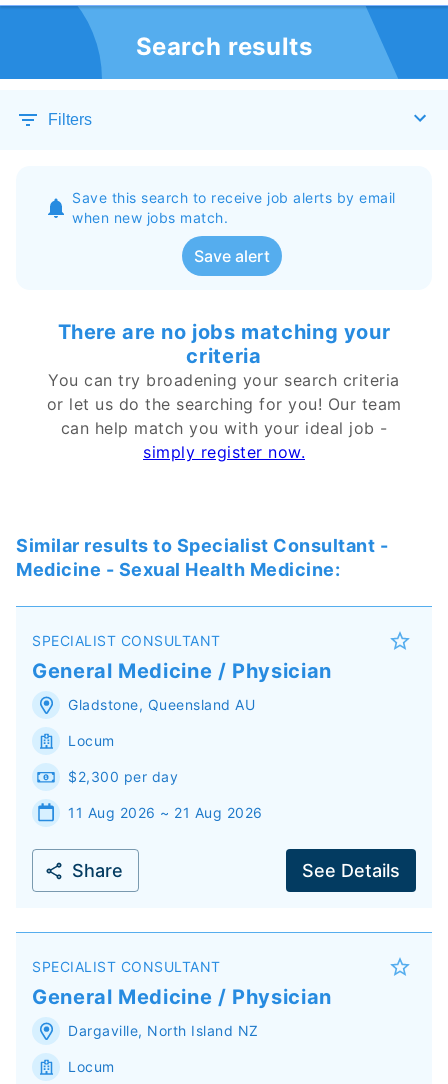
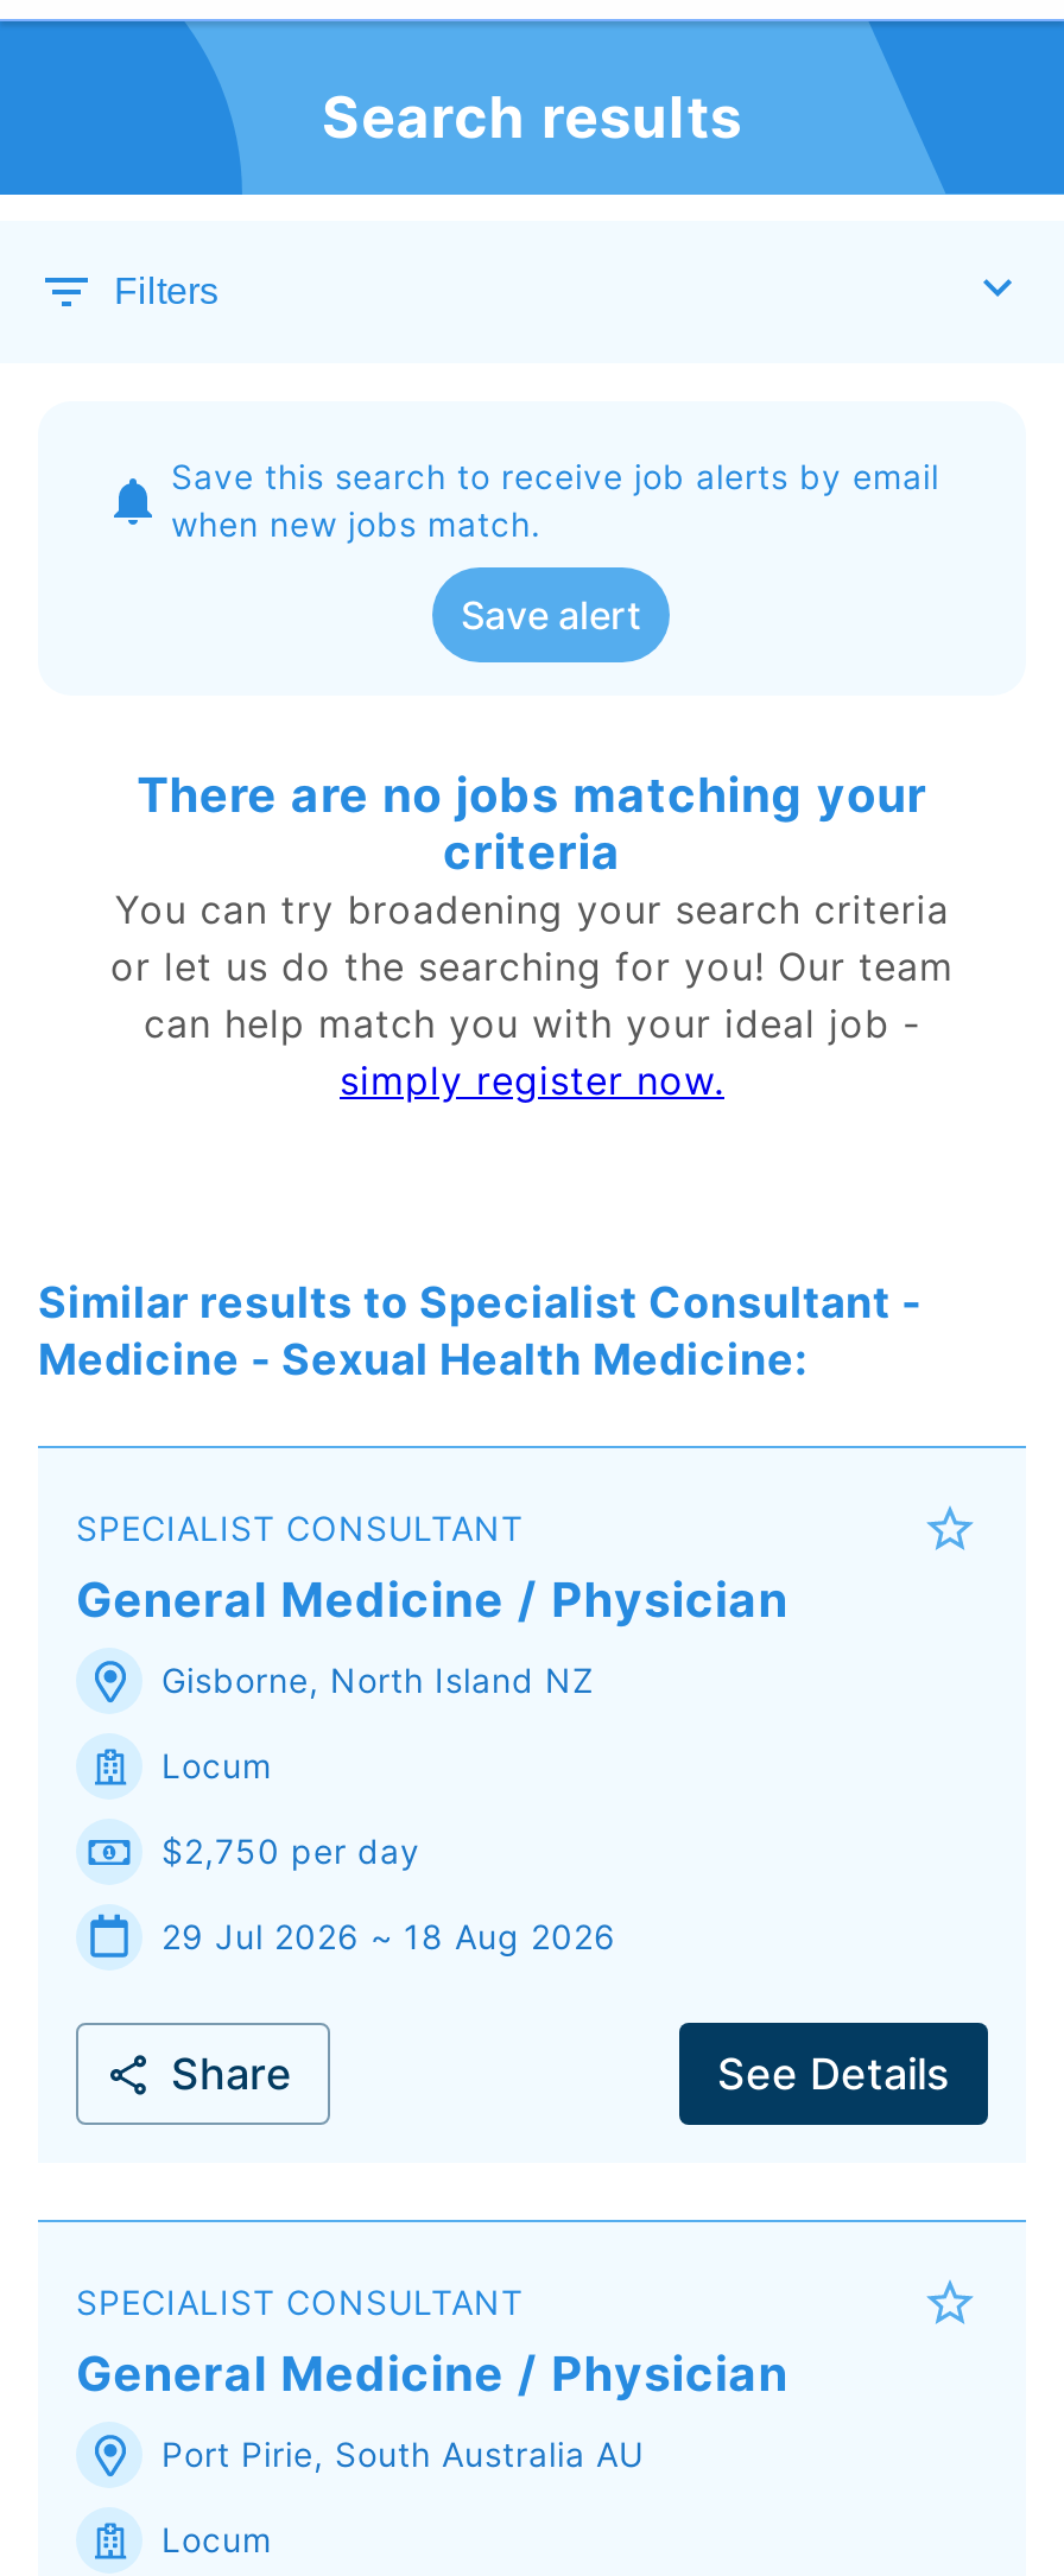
[68,696,255,713] Gladstone, Queensland AU -> [161,1660,595,1700] Gisborne, North Island NZ
[68,768,178,785] $2,300 per day -> [161,1831,420,1871] $2,750 per day
[68,804,262,821] 11 Aug 2026 ~ 21 Aug 2026 -> [161,1916,616,1956] 29 Jul 2026 ~ 18 Aug 2026
[68,1022,258,1039] Dargaville, North Island NZ -> [161,2434,644,2474] Port Pirie, South Australia AU

